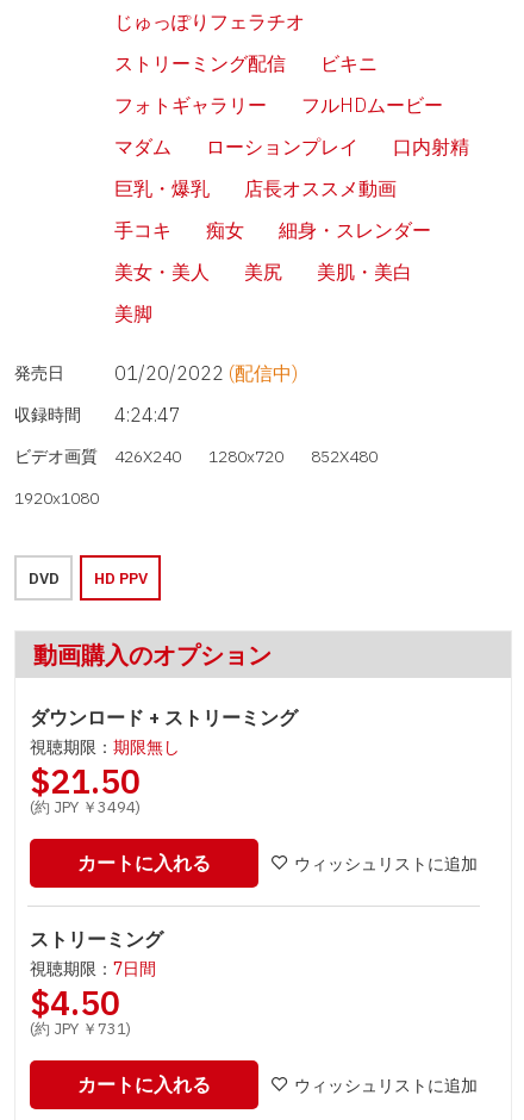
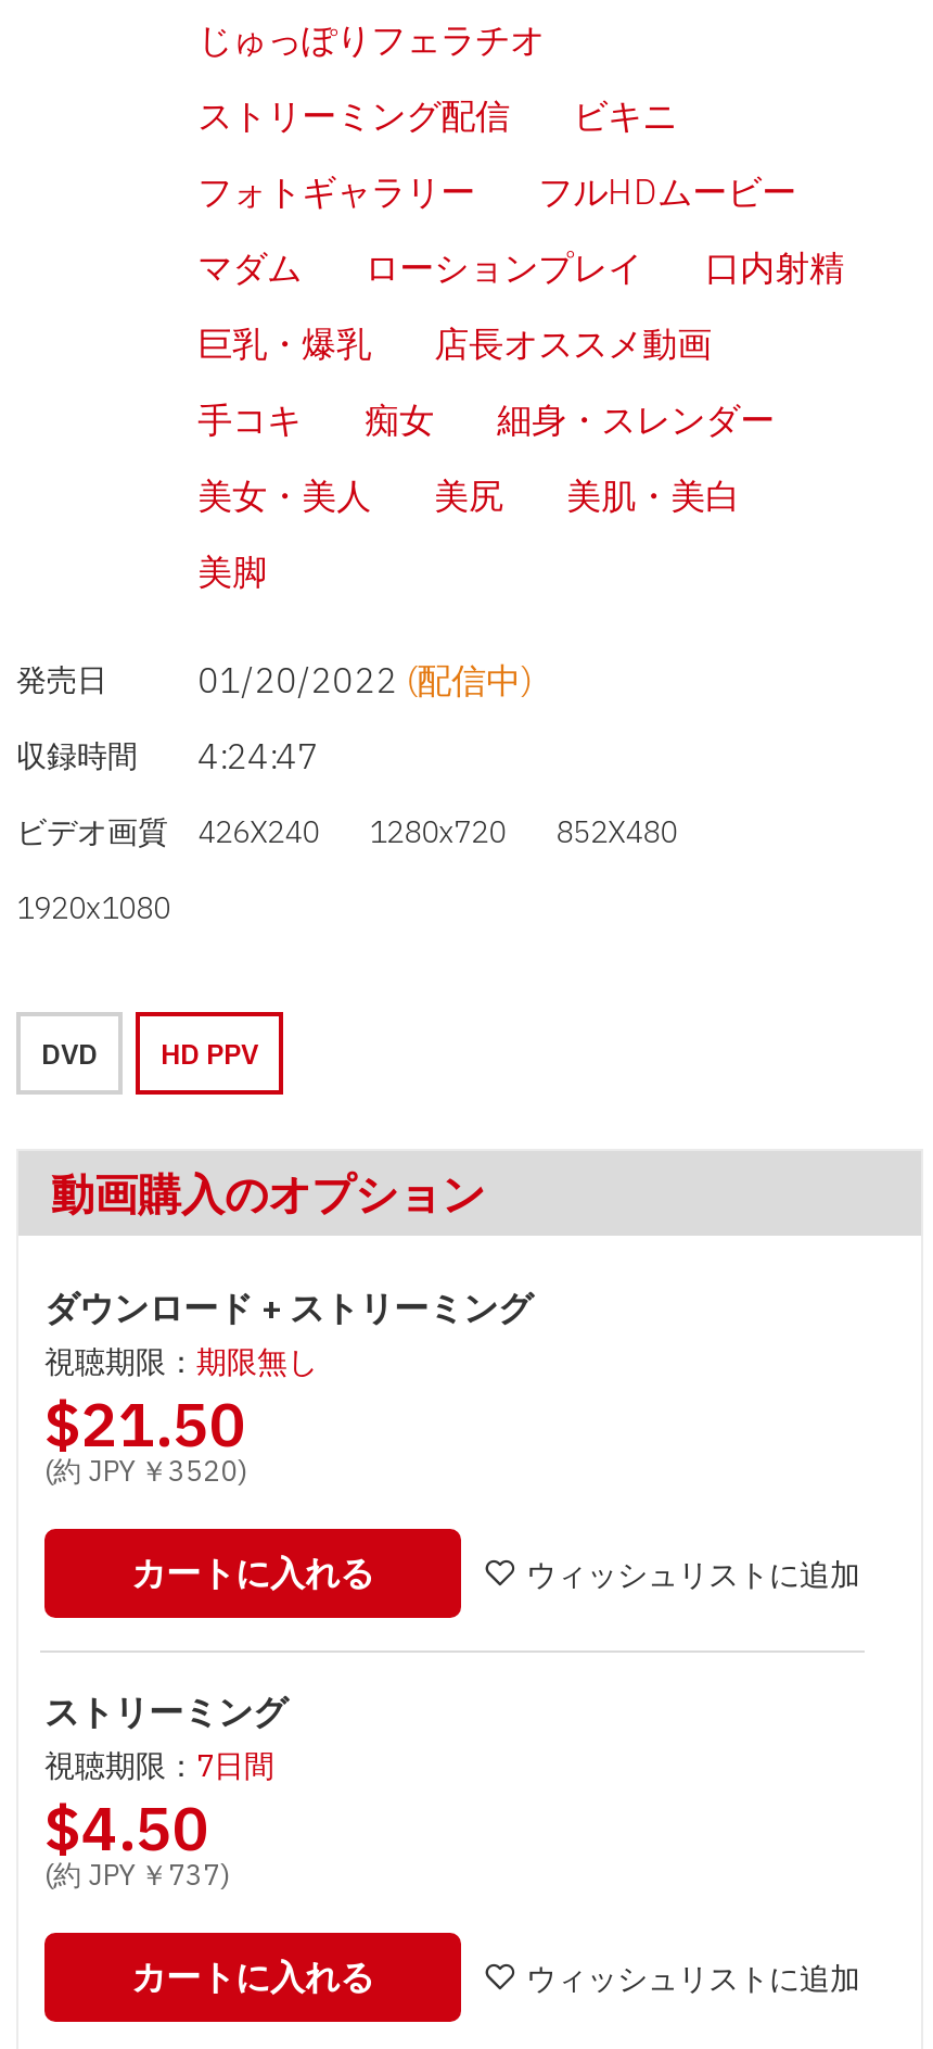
[30,797,141,817] (約 JPY ￥3494) -> [44,1453,246,1490] (約 JPY ￥3520)
[30,1019,131,1039] (約 JPY ￥731) -> [44,1857,229,1894] (約 JPY ￥737)

